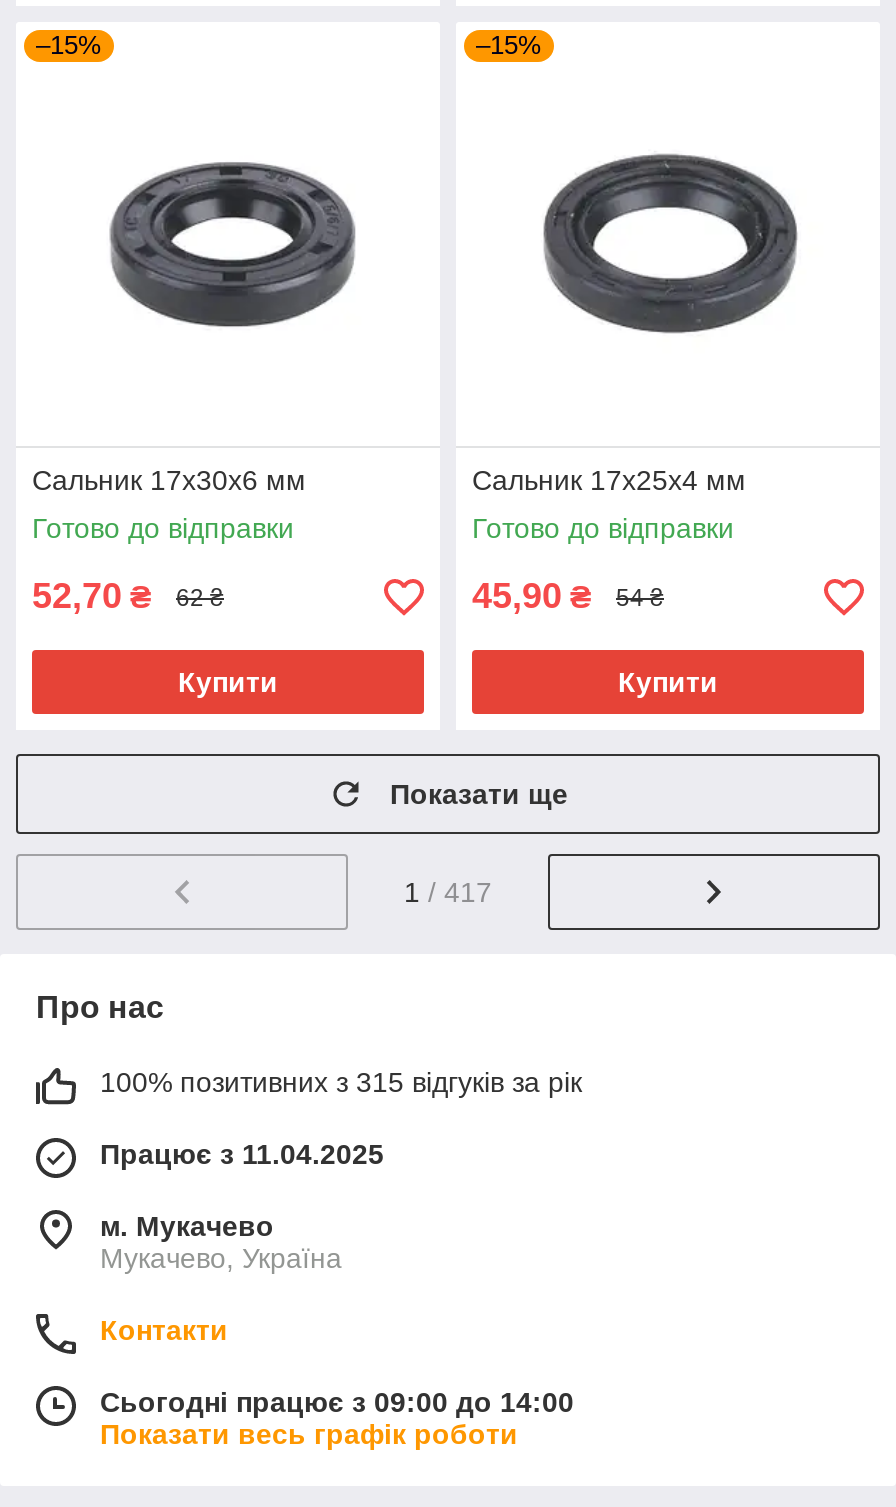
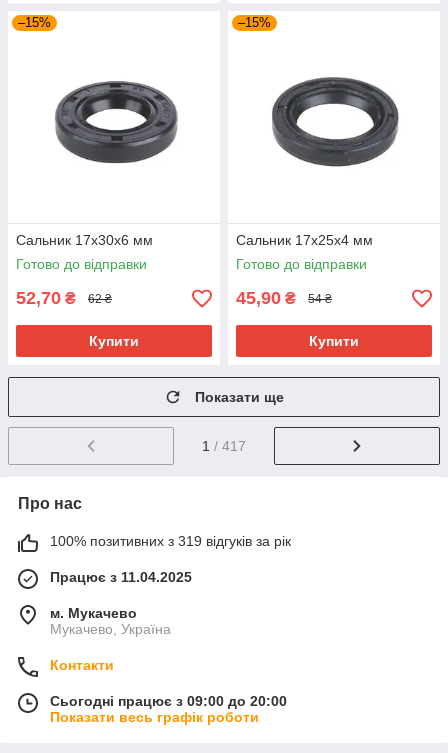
[100,1067,582,1099] 100% позитивних з 315 відгуків за рік -> [50,533,291,549] 100% позитивних з 319 відгуків за рік
[100,1387,574,1419] Сьогодні працює з 09:00 до 14:00 -> [50,693,287,709] Сьогодні працює з 09:00 до 20:00

